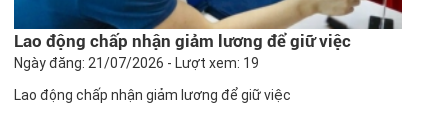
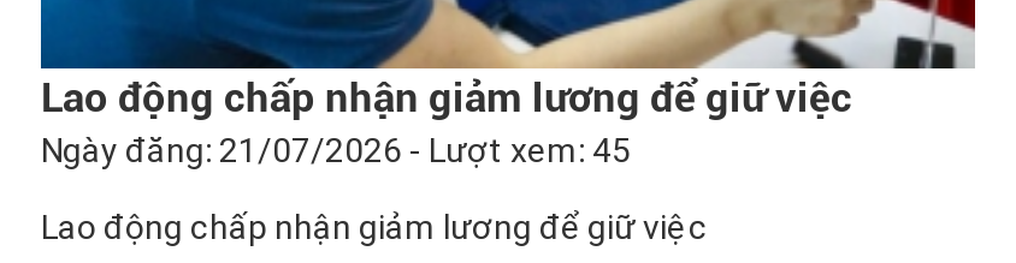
[14,55,259,71] Ngày đăng: 21/07/2026 - Lượt xem: 19 -> [41,131,631,170] Ngày đăng: 21/07/2026 - Lượt xem: 45

